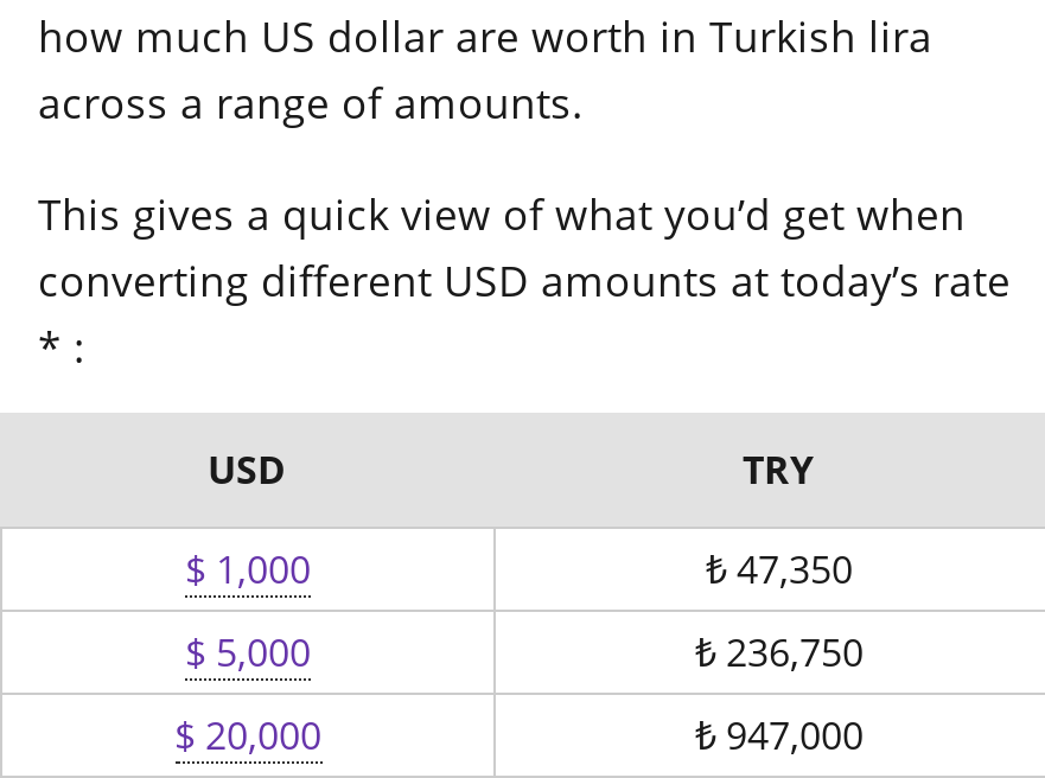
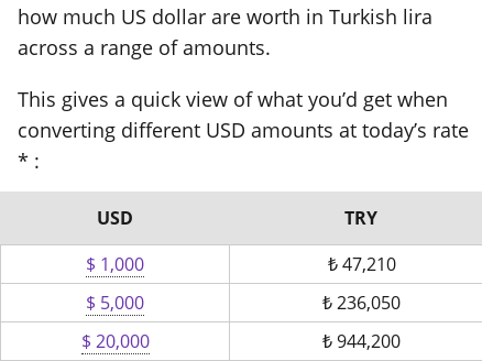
[706,542,853,595] ₺ 47,350 -> [327,252,396,276] ₺ 47,210
[695,625,864,678] ₺ 236,750 -> [322,290,401,314] ₺ 236,050
[695,709,864,761] ₺ 947,000 -> [322,329,401,353] ₺ 944,200

